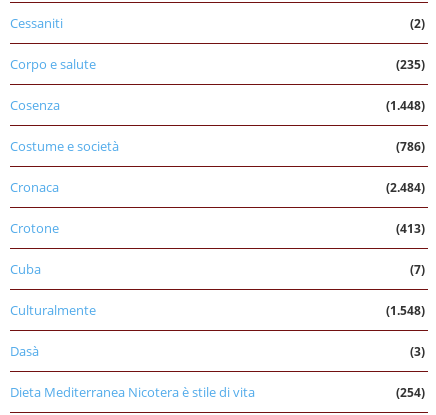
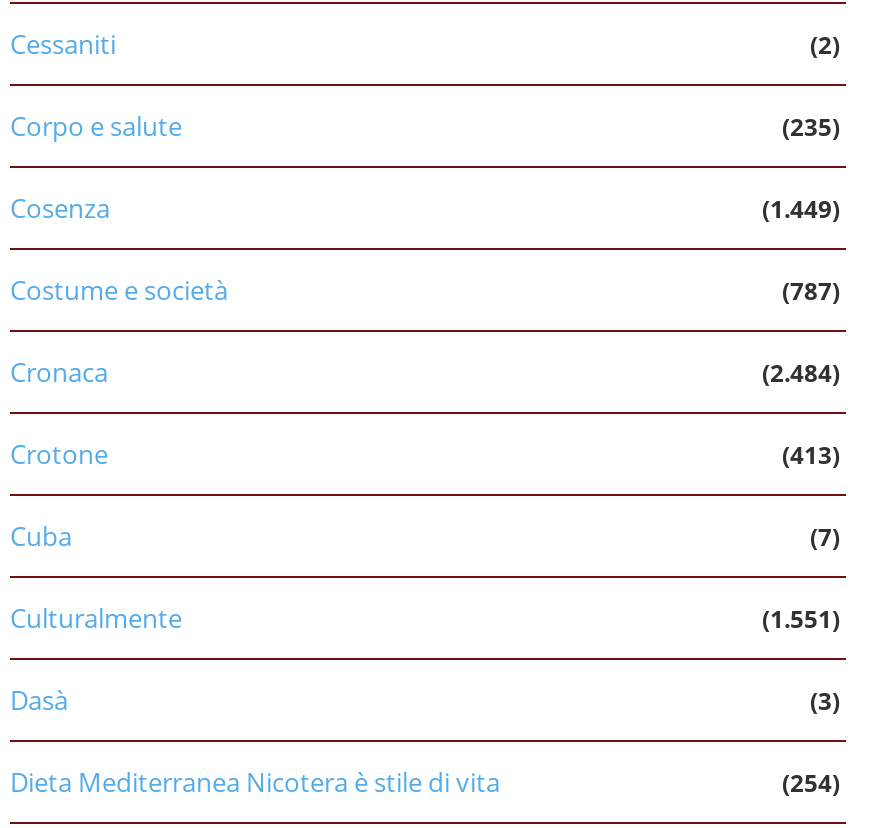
[386,97,425,114] (1.448) -> [762,193,840,227] (1.449)
[396,138,425,155] (786) -> [782,275,840,309] (787)
[386,302,425,319] (1.548) -> [762,603,840,637] (1.551)

